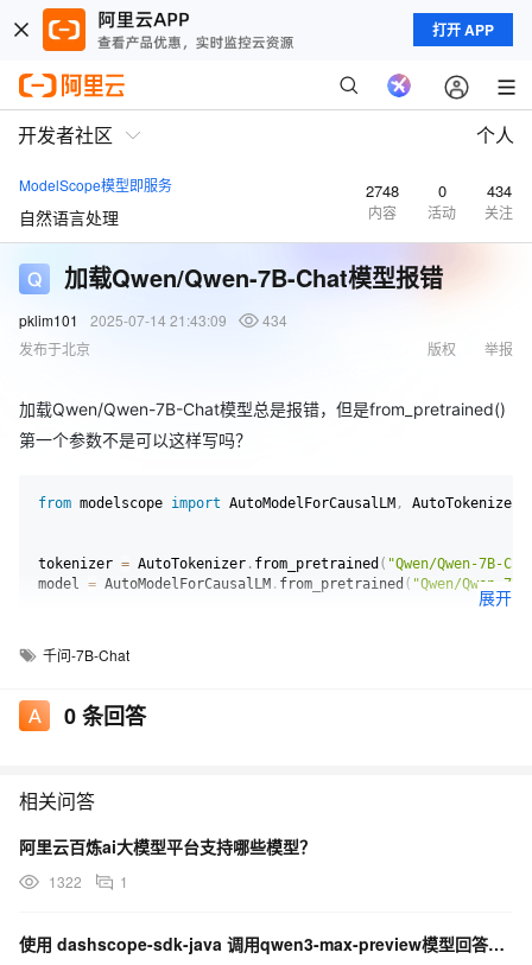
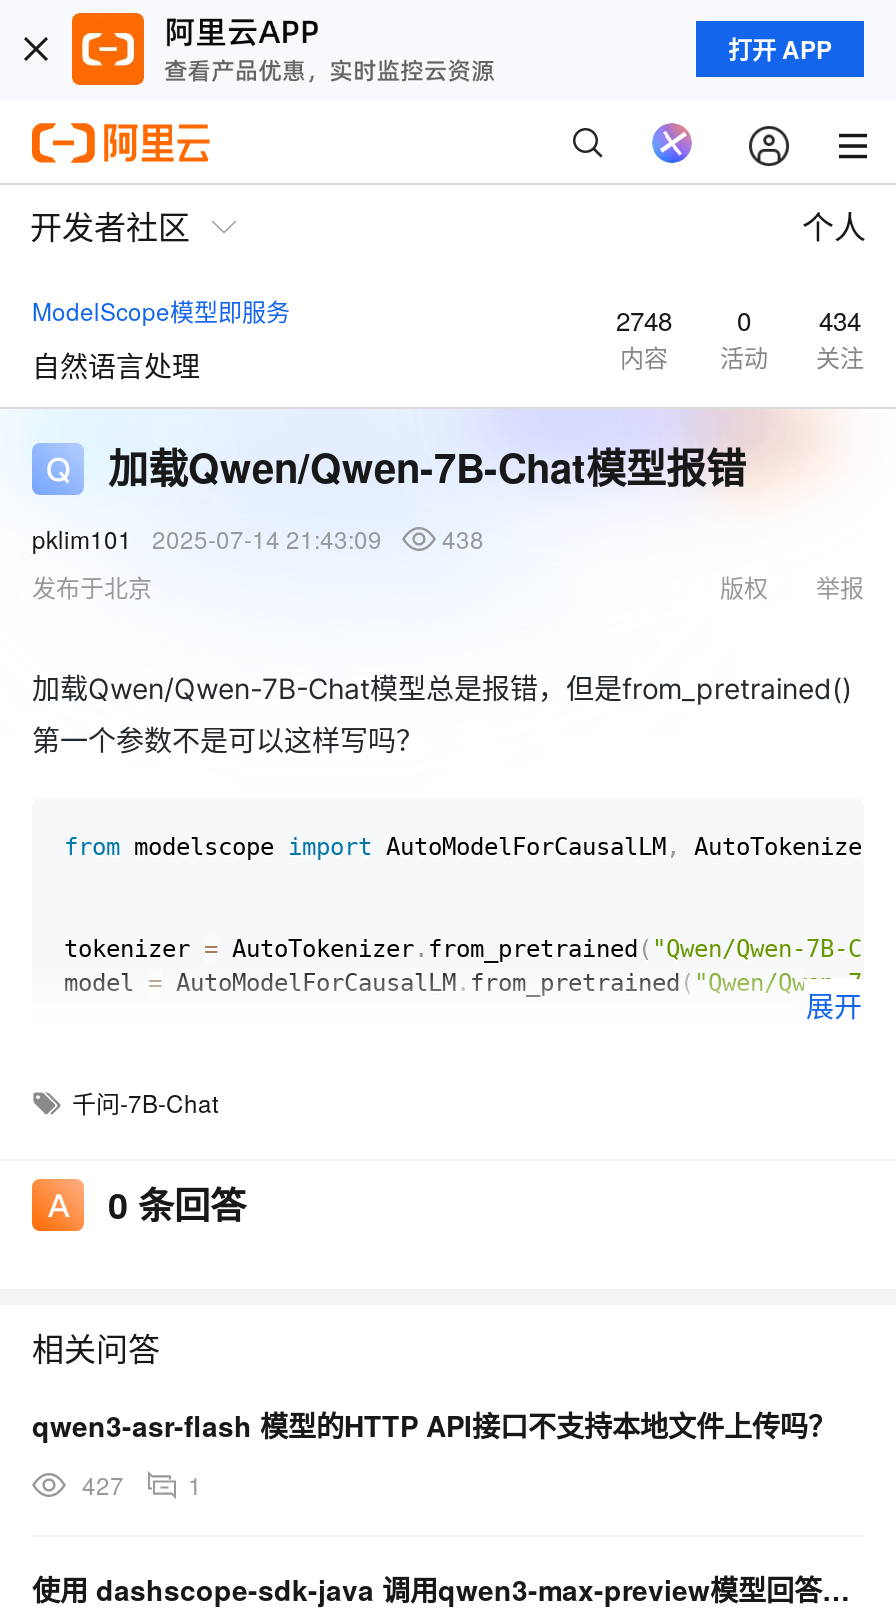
[19,310,287,330] pklim101 2025-07-14 21:43:09 434 -> [32,521,484,555] pklim101 2025-07-14 21:43:09 438
[19,834,316,858] 阿里云百炼ai大模型平台支持哪些模型？ -> [32,1405,836,1445] qwen3-asr-flash 模型的HTTP API接口不支持本地文件上传吗？
[49,871,128,891] 1322 1 -> [82,1467,202,1501] 427 1

